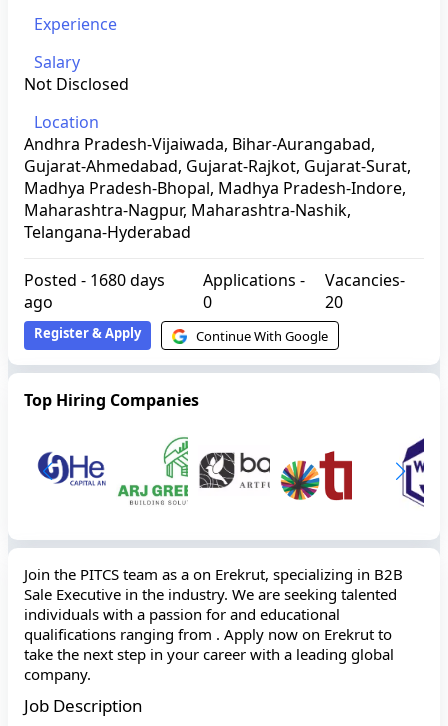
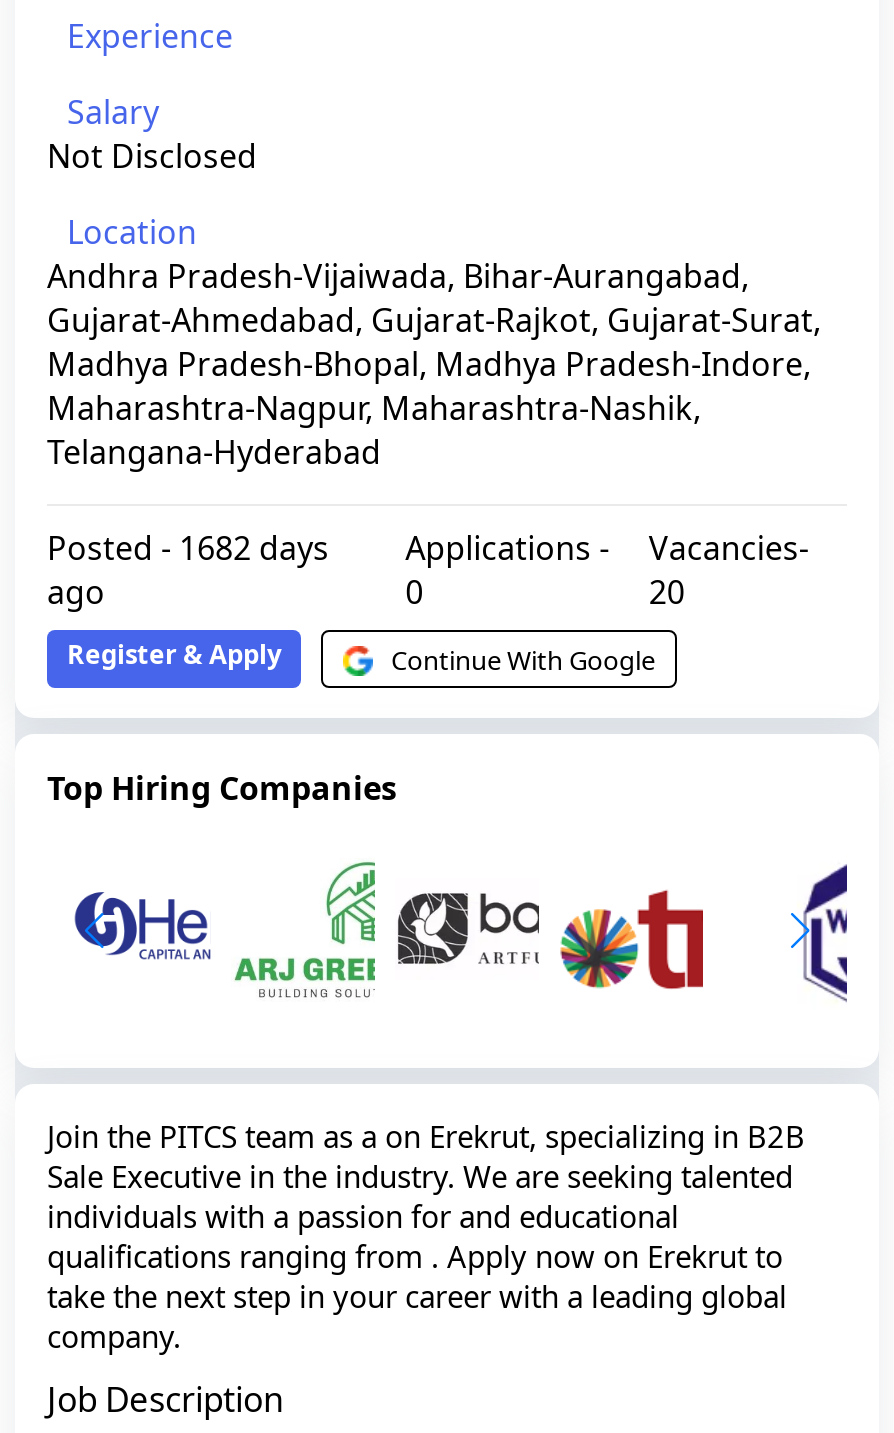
[24,269,405,291] Posted - 1680 days Applications - Vacancies- -> [47,526,809,570] Posted - 1682 days Applications - Vacancies-

